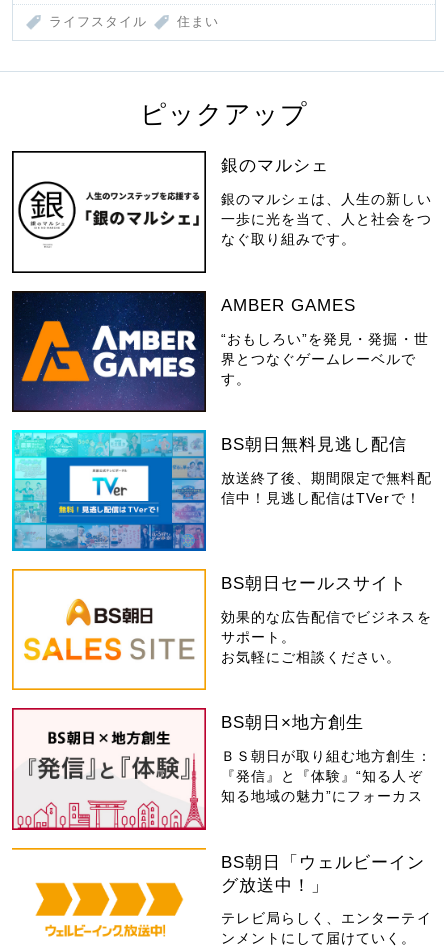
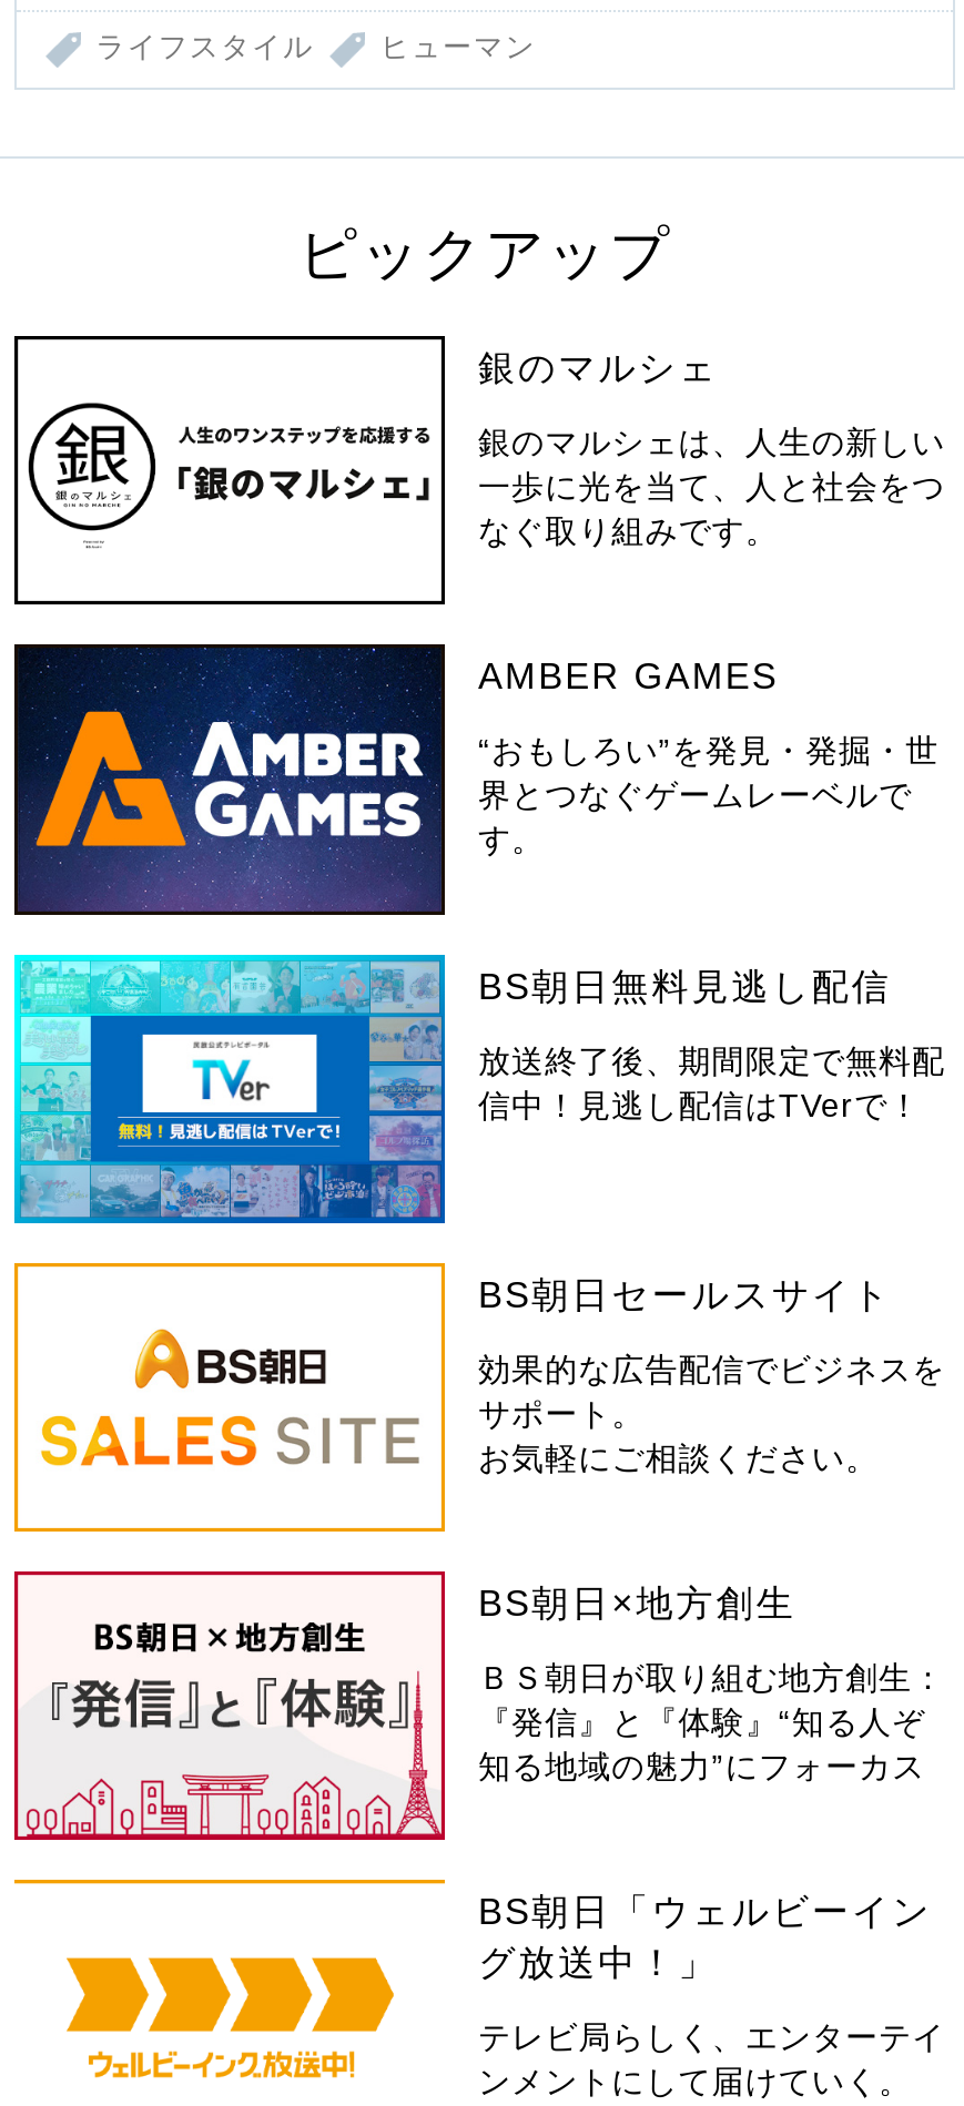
[177,14,219,29] 住まい -> [380,31,536,65] ヒューマン

